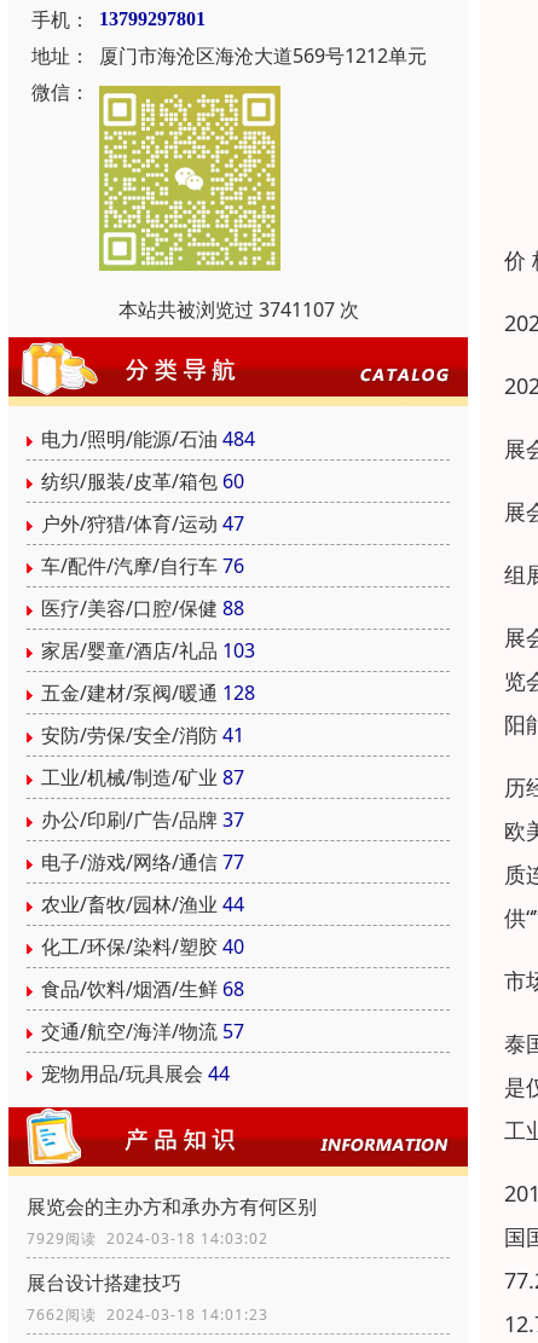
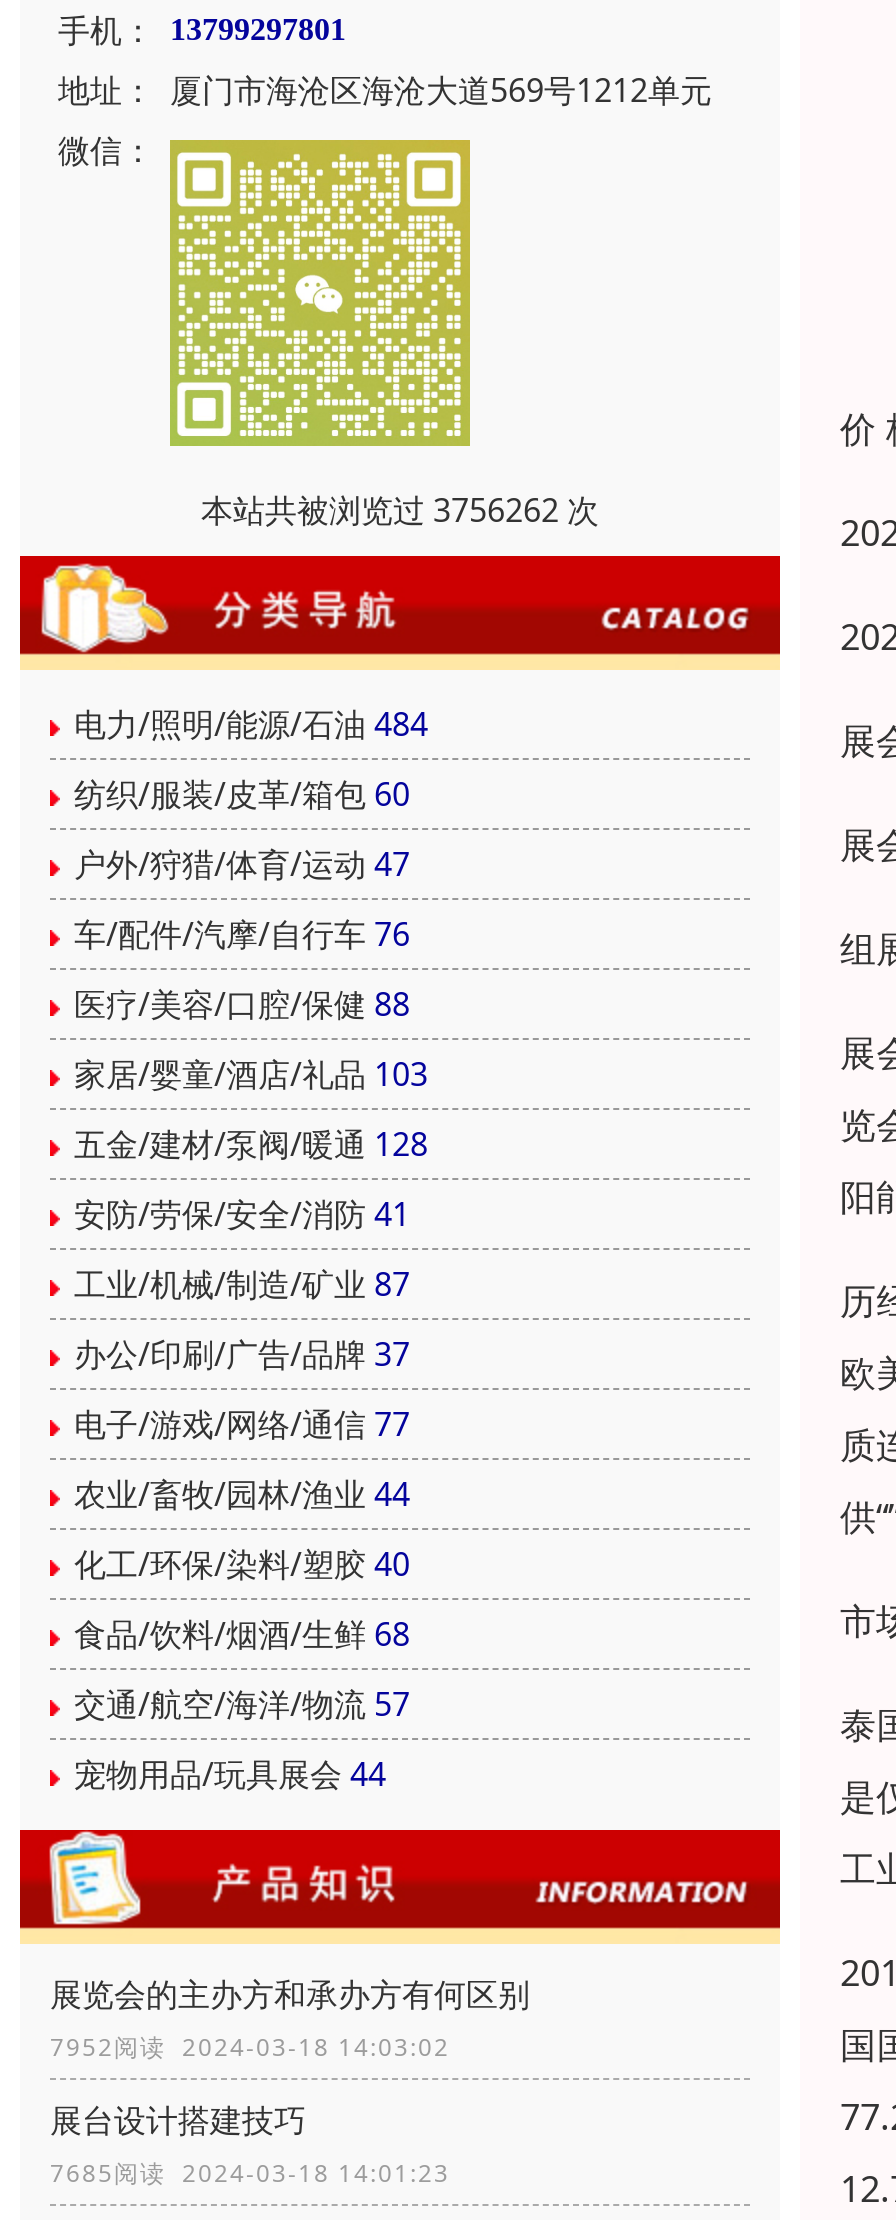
[118,296,358,323] 本站共被浏览过 3741107 次 -> [201,488,599,532] 本站共被浏览过 3756262 次
[27,1228,268,1249] 7929阅读 2024-03-18 14:03:02 -> [50,2030,450,2064] 7952阅读 2024-03-18 14:03:02
[27,1304,268,1325] 7662阅读 2024-03-18 14:01:23 -> [50,2156,450,2190] 7685阅读 2024-03-18 14:01:23

